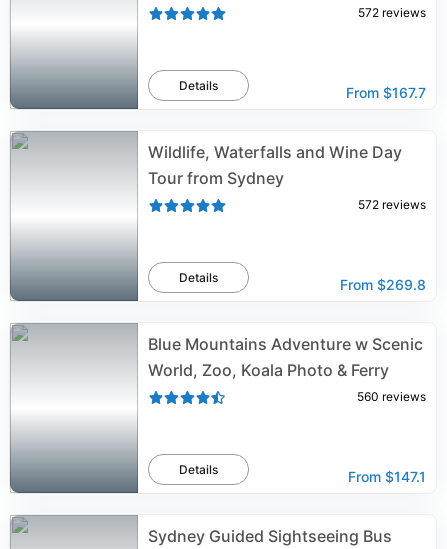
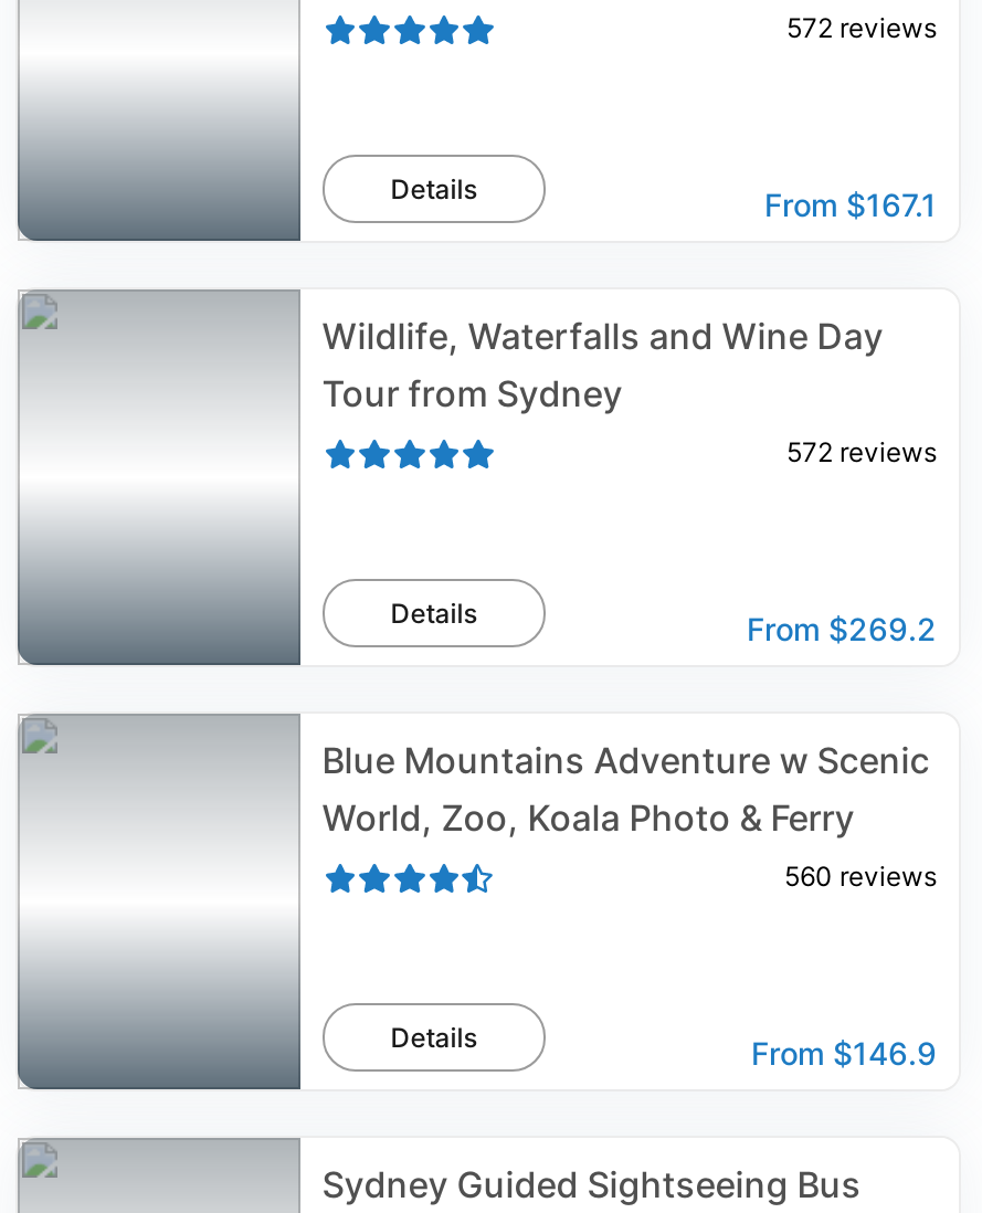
[346,84,426,101] From $167.7 -> [764,186,937,223] From $167.1
[340,276,426,293] From $269.8 -> [747,610,937,647] From $269.2
[348,468,426,485] From $147.1 -> [751,1034,937,1072] From $146.9

